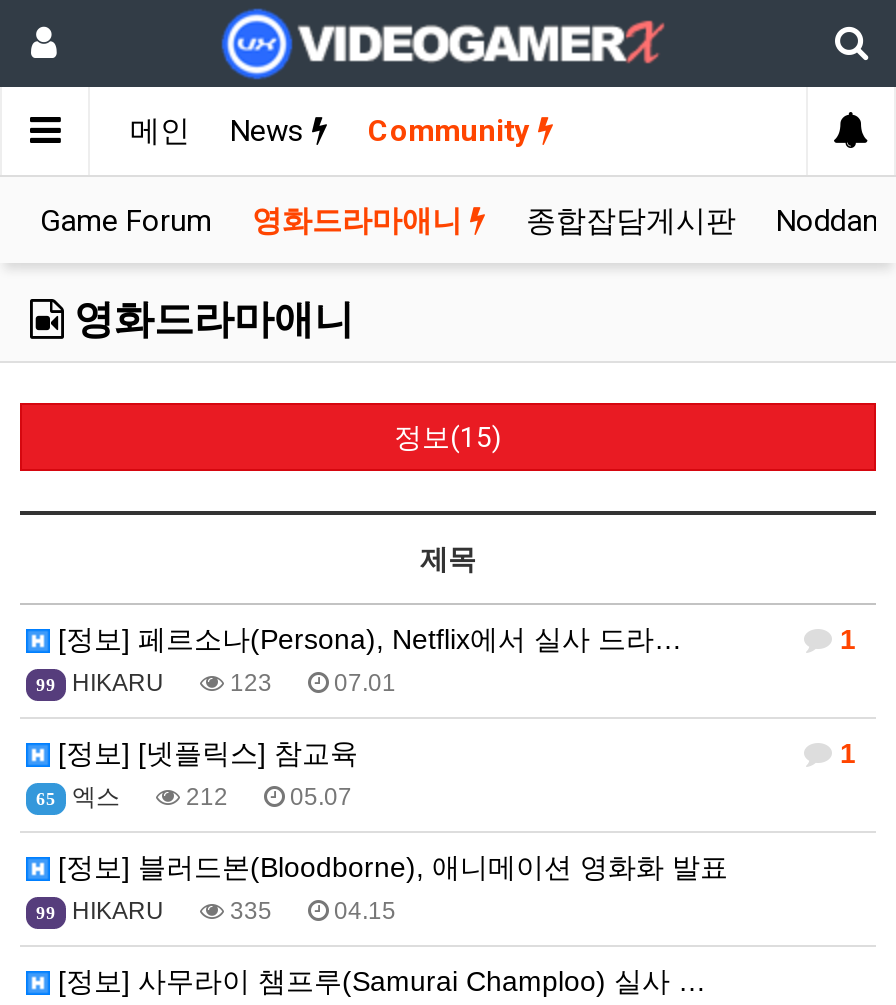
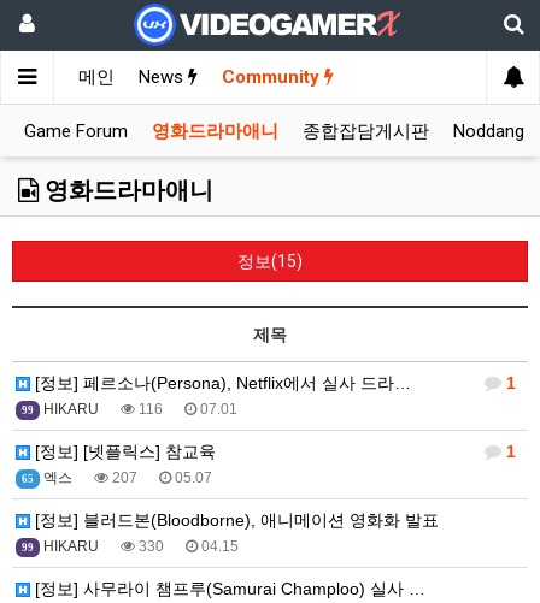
[224,669,396,697] 123 07.01 -> [135,401,237,418] 116 07.01
[180,783,352,811] 212 05.07 -> [108,469,212,486] 207 05.07
[224,897,396,925] 335 04.15 -> [135,538,239,555] 330 04.15

